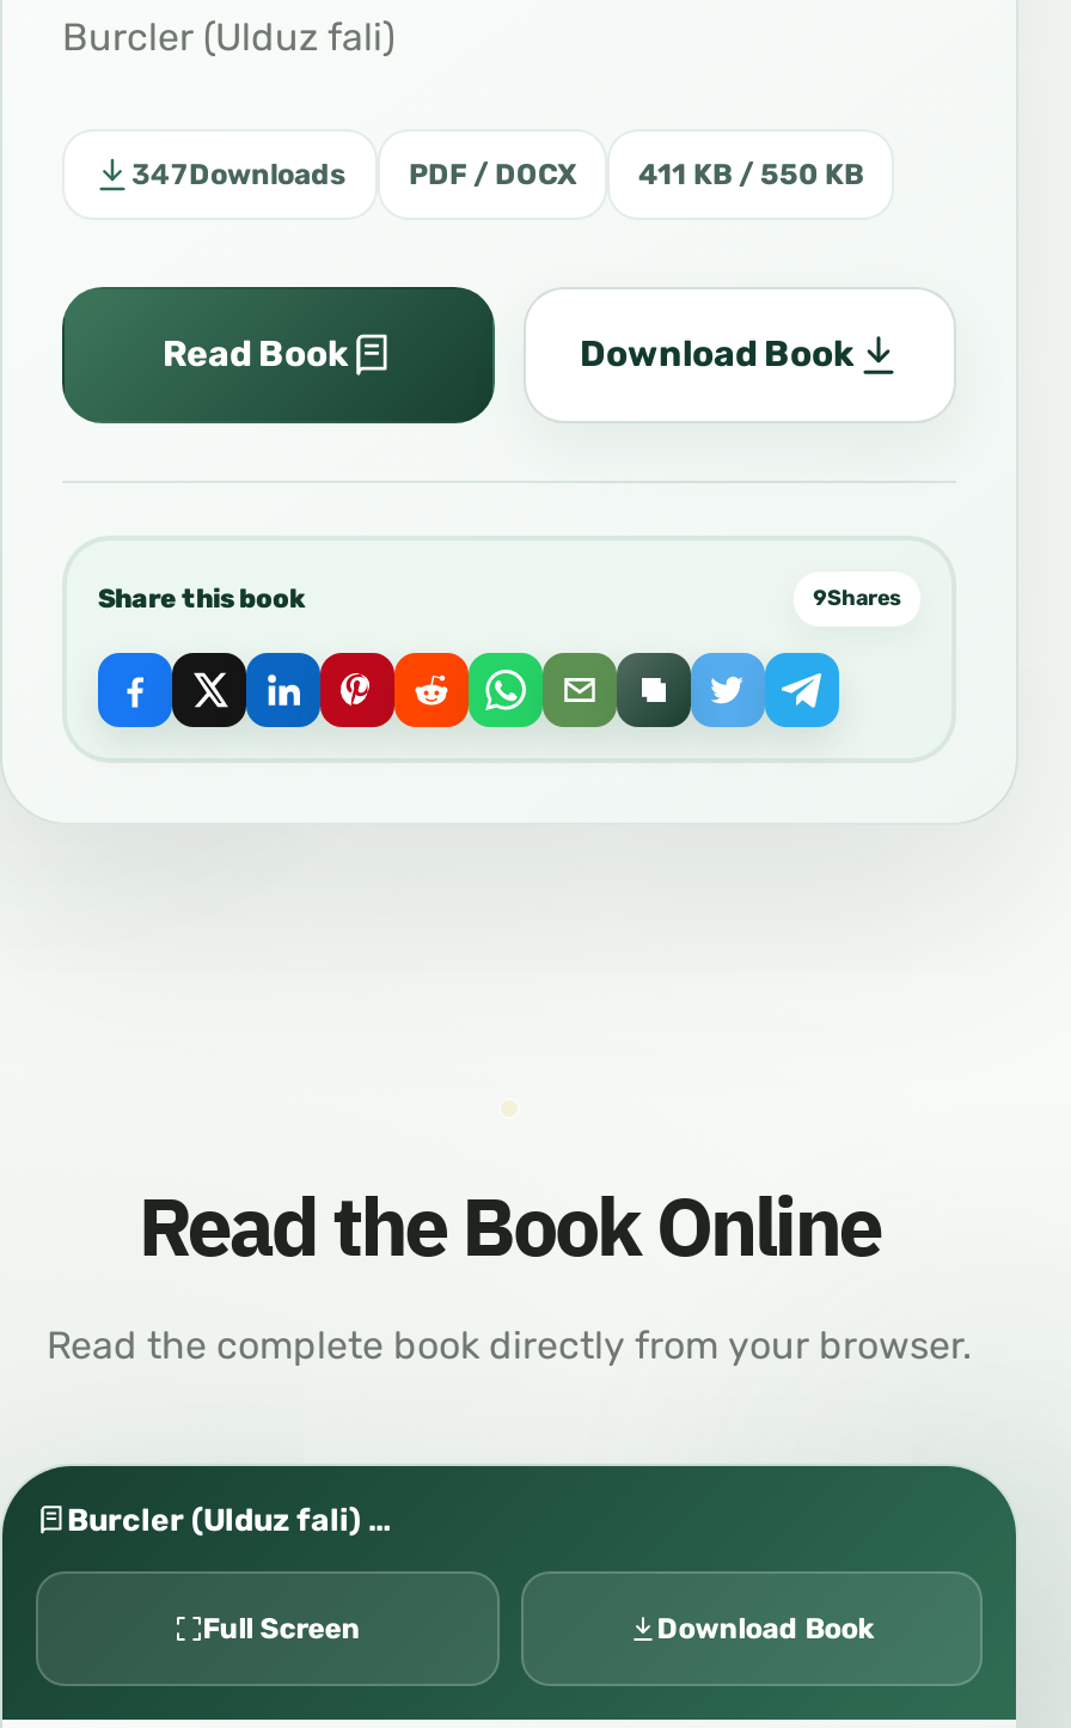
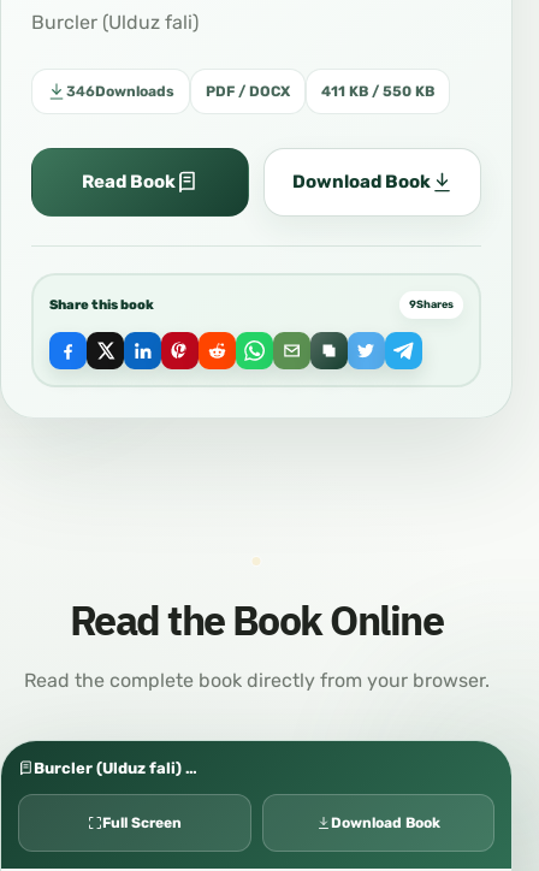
[131,158,863,191] 347Downloads PDF / DOCX 411 KB / 550 KB -> [66,83,434,100] 346Downloads PDF / DOCX 411 KB / 550 KB

